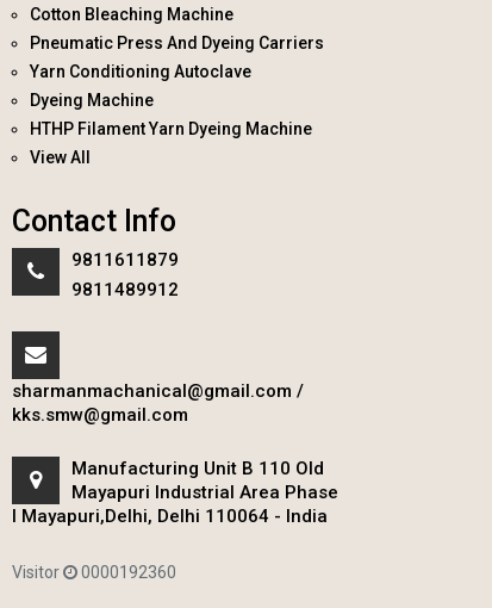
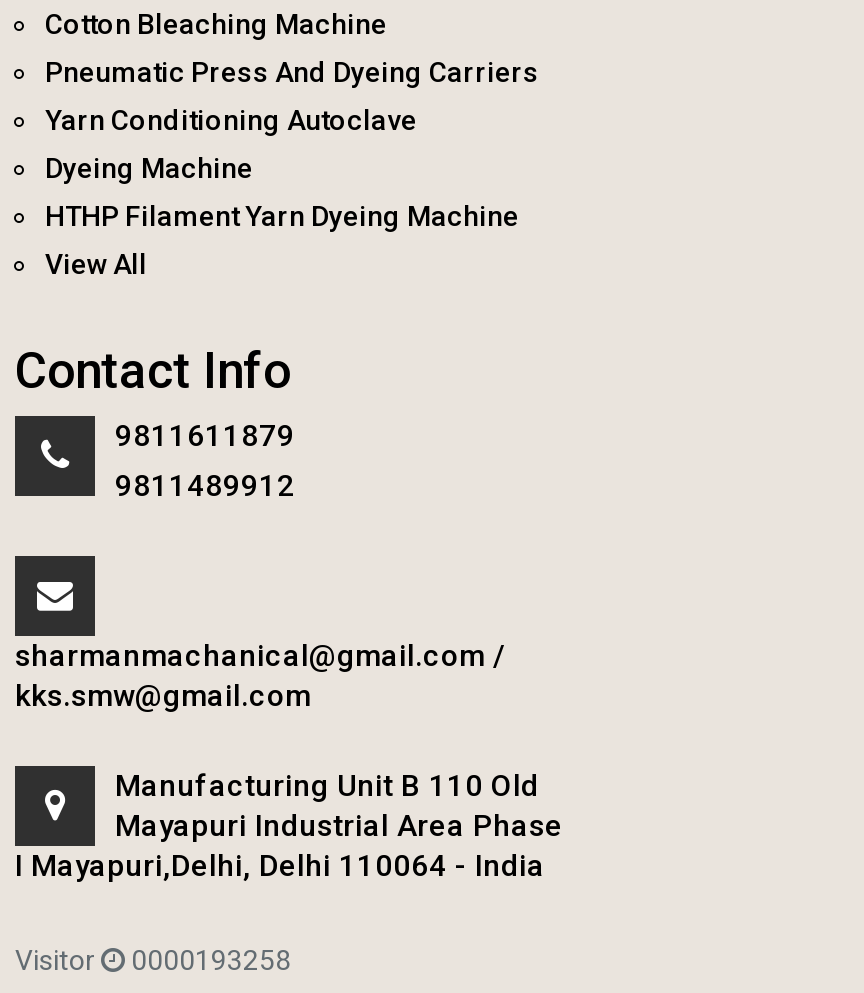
[12,563,176,582] Visitor 0000192360 -> [15,945,291,977] Visitor 0000193258

